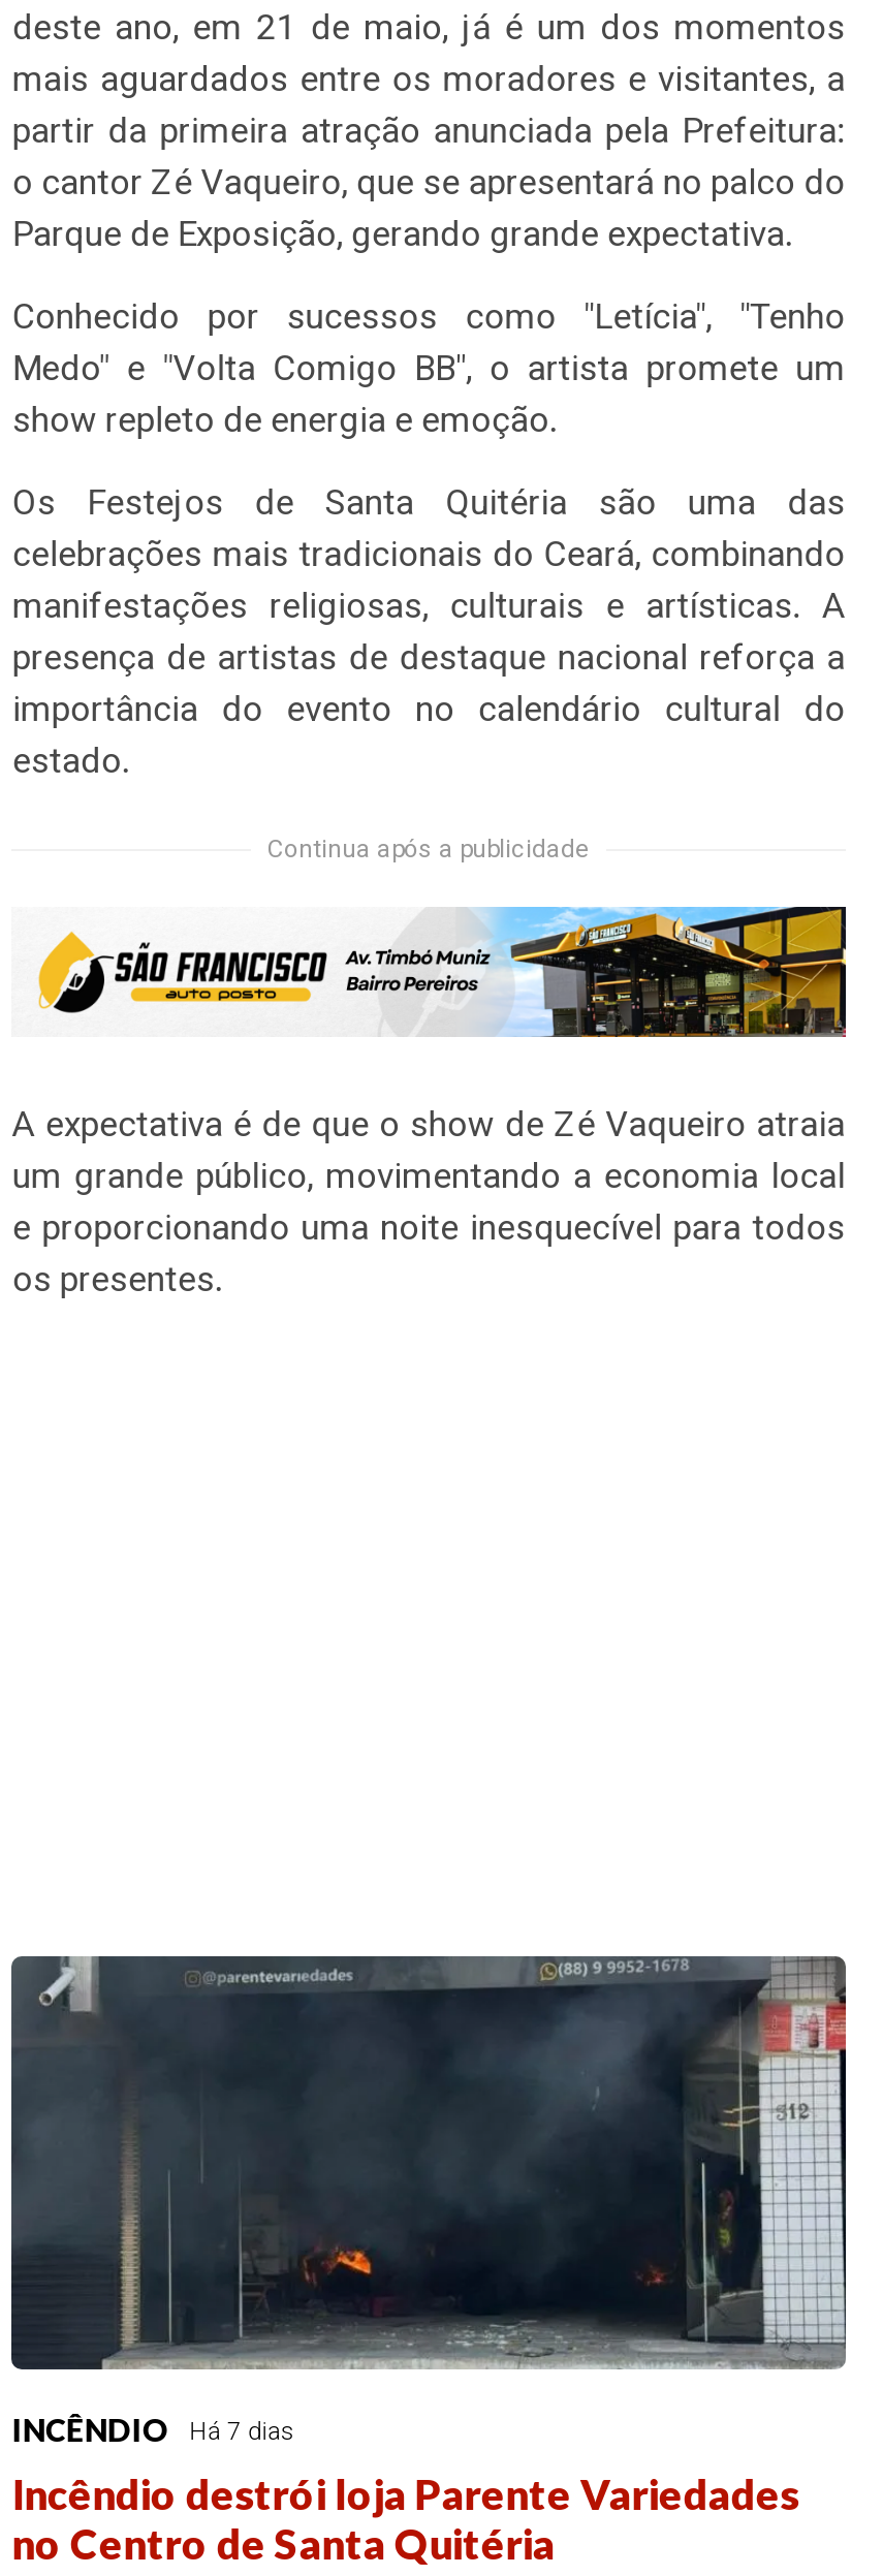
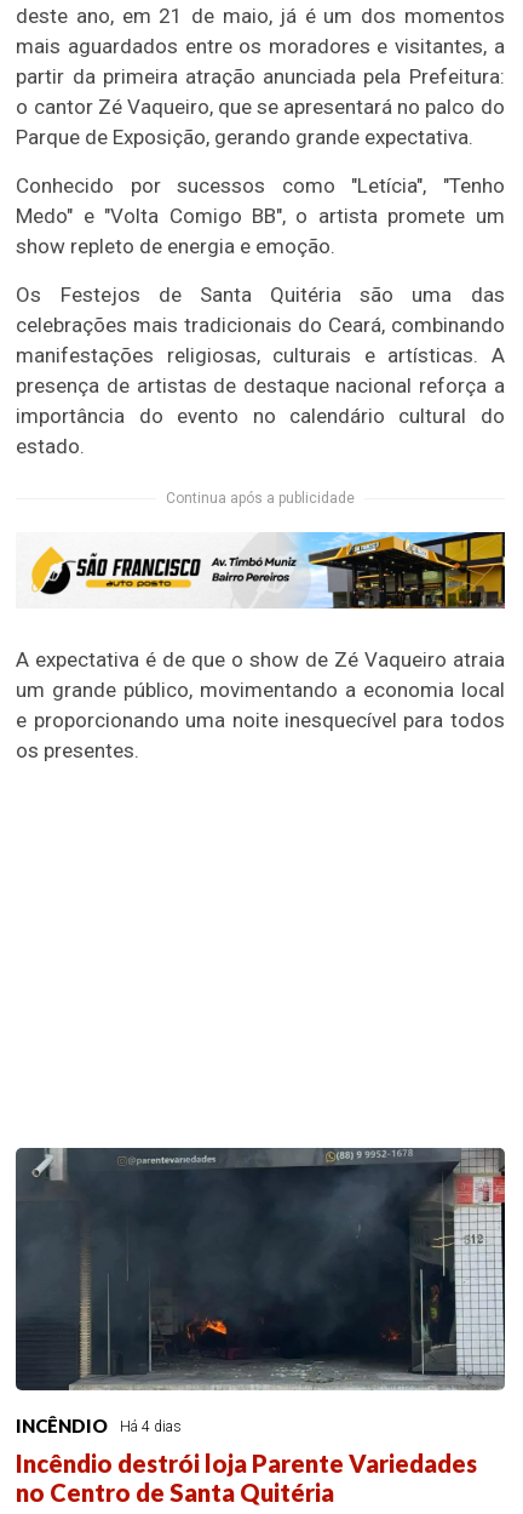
[12,2410,295,2447] INCÊNDIO Há 7 dias -> [16,1414,182,1436] INCÊNDIO Há 4 dias

